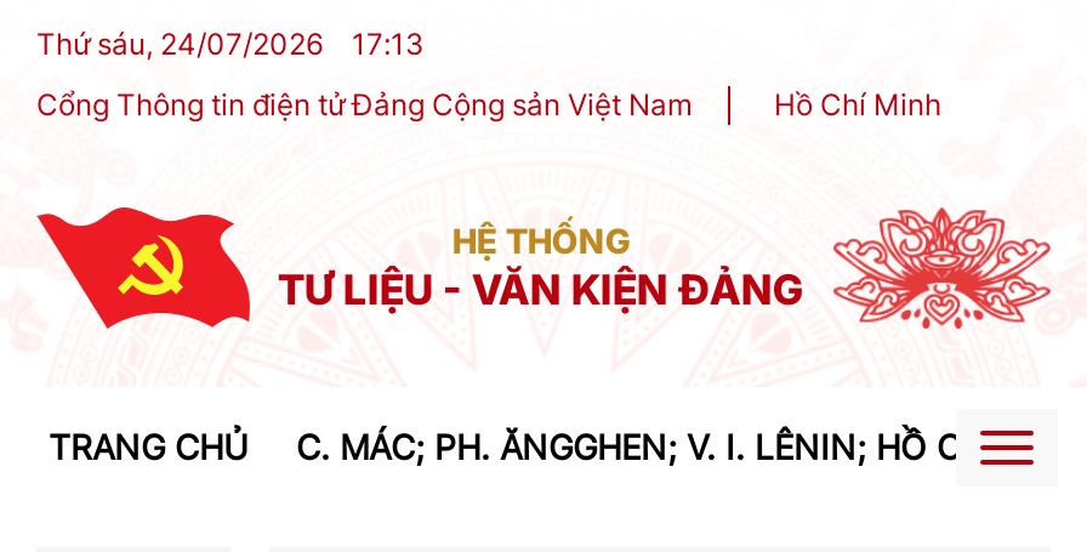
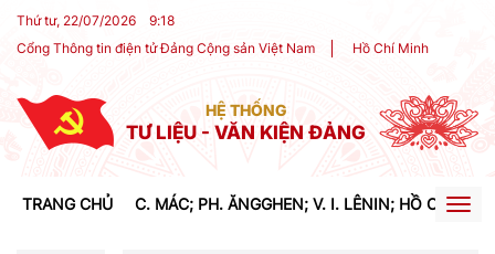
[36,25,323,62] Thứ sáu, 24/07/2026 -> [17,12,136,29] Thứ tư, 22/07/2026
[352,25,425,62] 17:13 -> [149,12,175,29] 9:18

